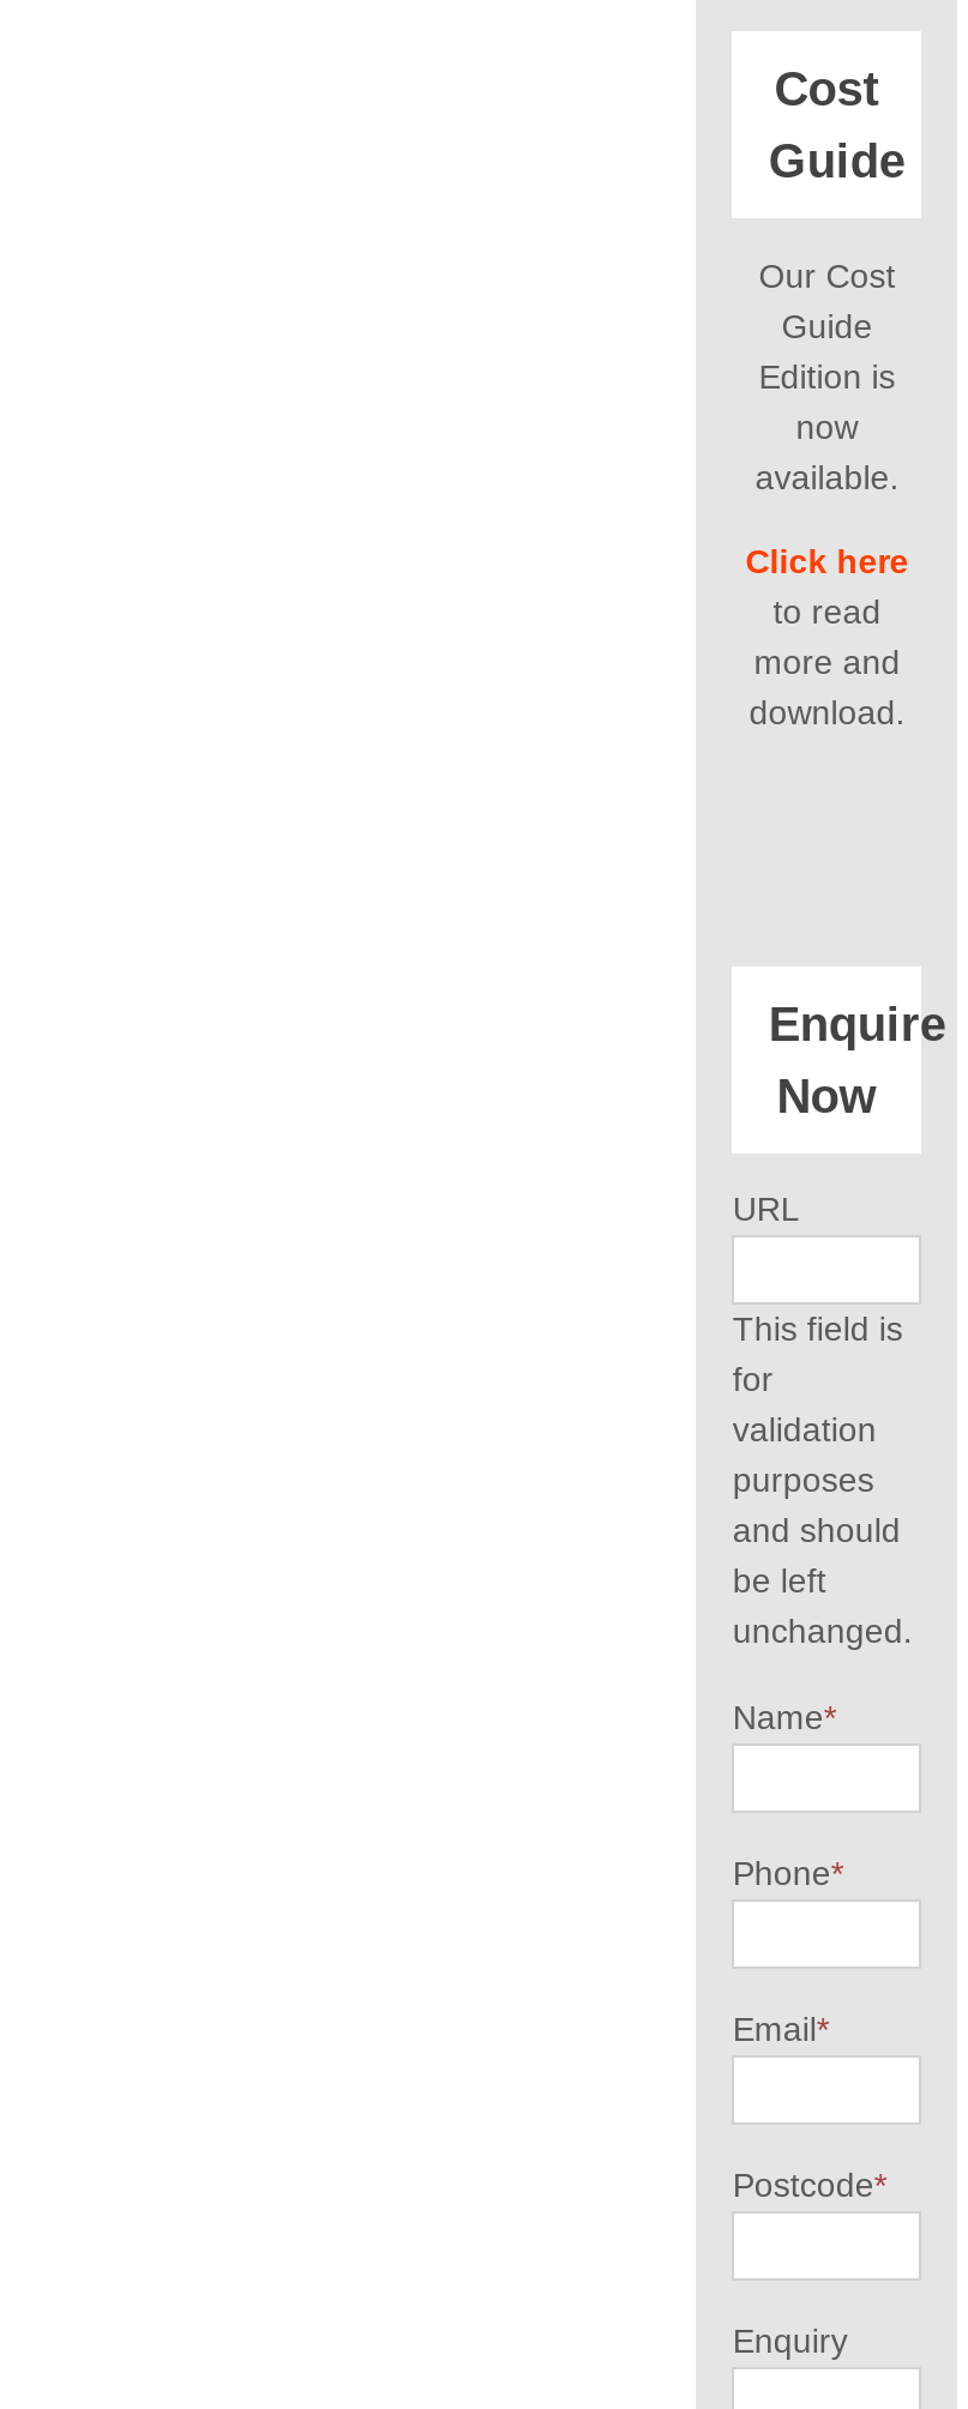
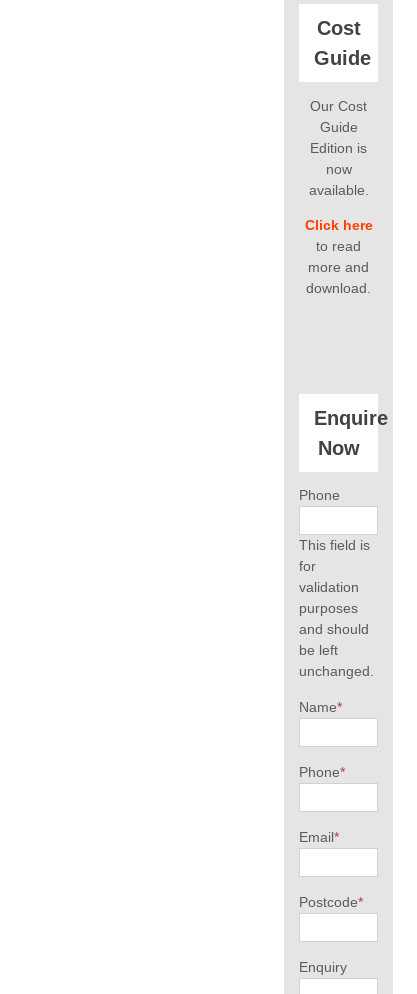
[733,1190,800,1228] URL -> [299,487,340,503] Phone

